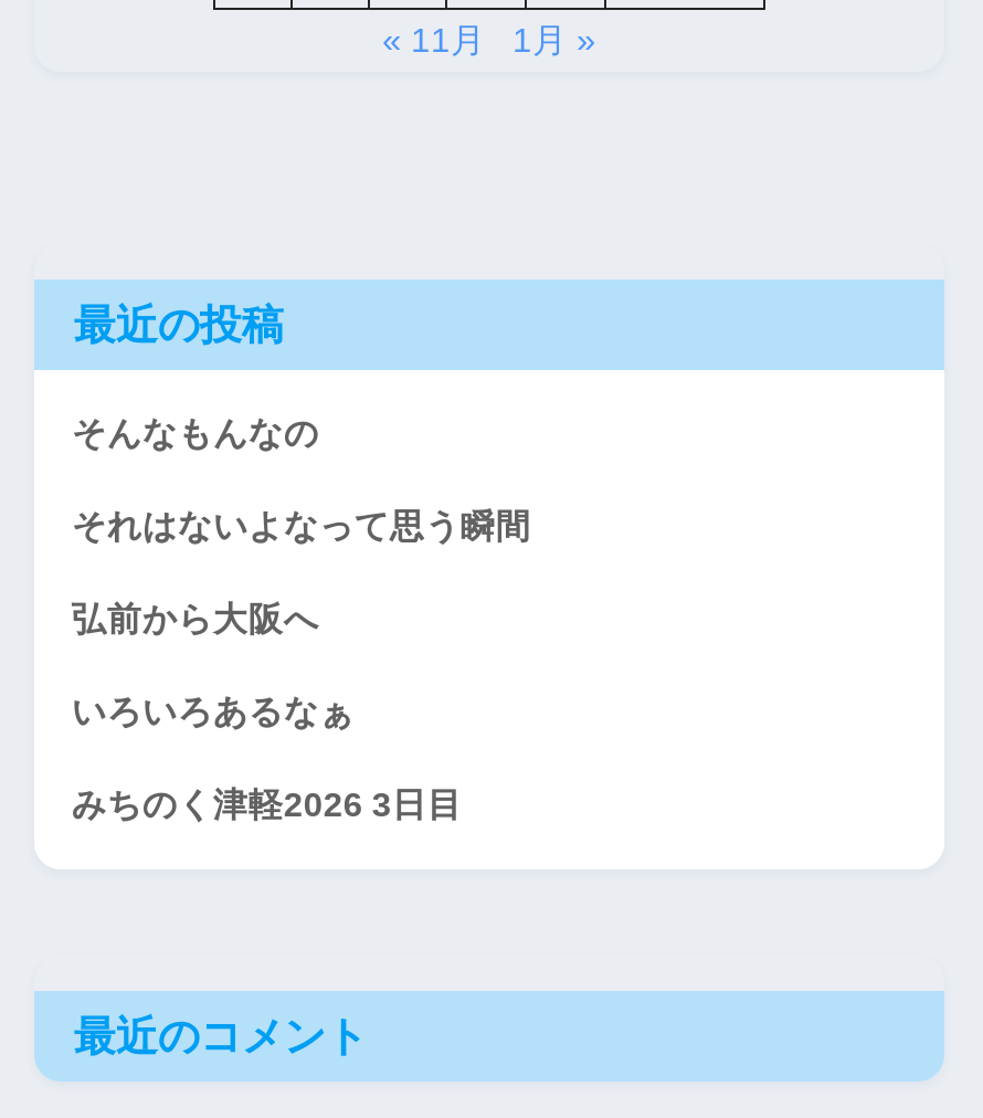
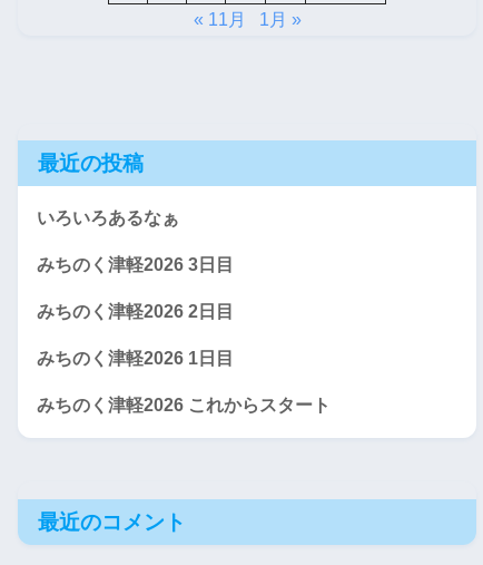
[72,413,531,637] そんなもんなの | それはないよなって思う瞬間 | 弘前から大阪へ -> none
moved [72,692,463,822] -> [37,209,234,274]: いろいろあるなぁ | みちのく津軽2026 3日目
none -> [37,302,330,415] みちのく津軽2026 2日目 | みちのく津軽2026 1日目 | みちのく津軽2026 これからスタート

